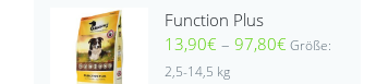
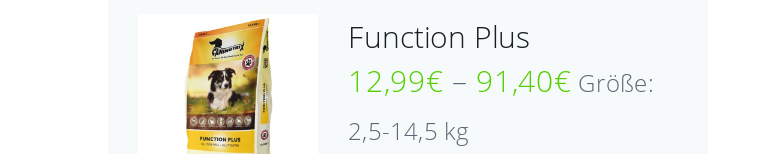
[165,32,331,54] 13,90€– 97,80€Größe: -> [348,59,654,99] 12,99€– 91,40€Größe:

